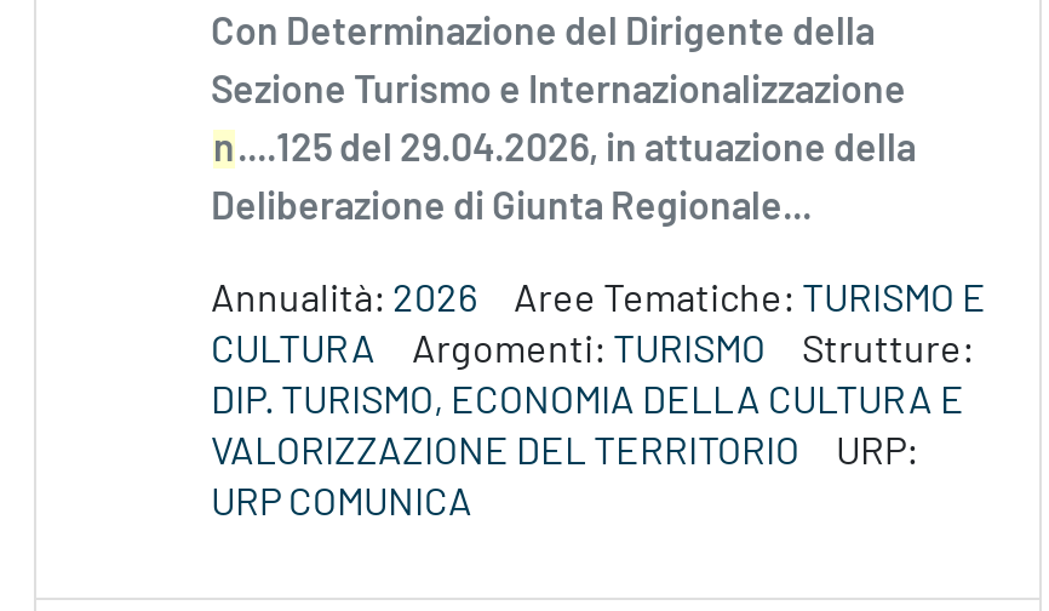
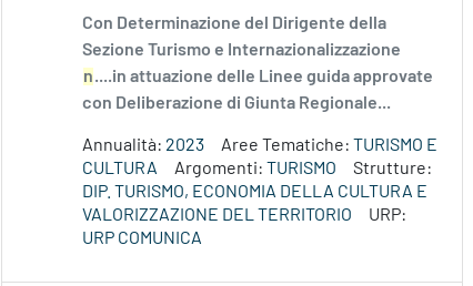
[213,130,916,169] n....125 del 29.04.2026, in attuazione della -> [83,68,433,86] n....in attuazione delle Linee guida approvate
[211,189,812,227] Deliberazione di Giunta Regionale... -> [82,95,391,112] con Deliberazione di Giunta Regionale...
[211,281,986,320] Annualità: 2026 Aree Tematiche: TURISMO E -> [82,137,437,154] Annualità: 2023 Aree Tematiche: TURISMO E

